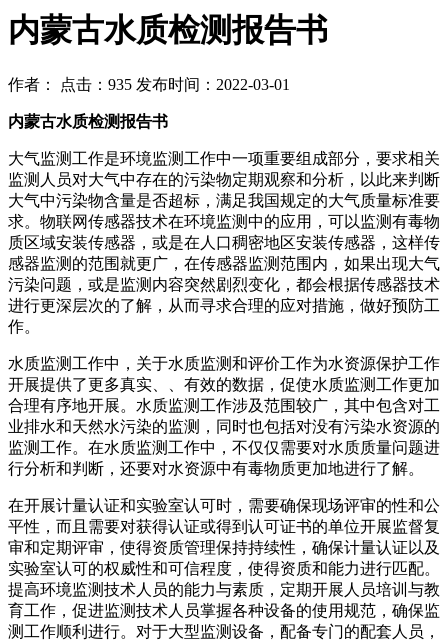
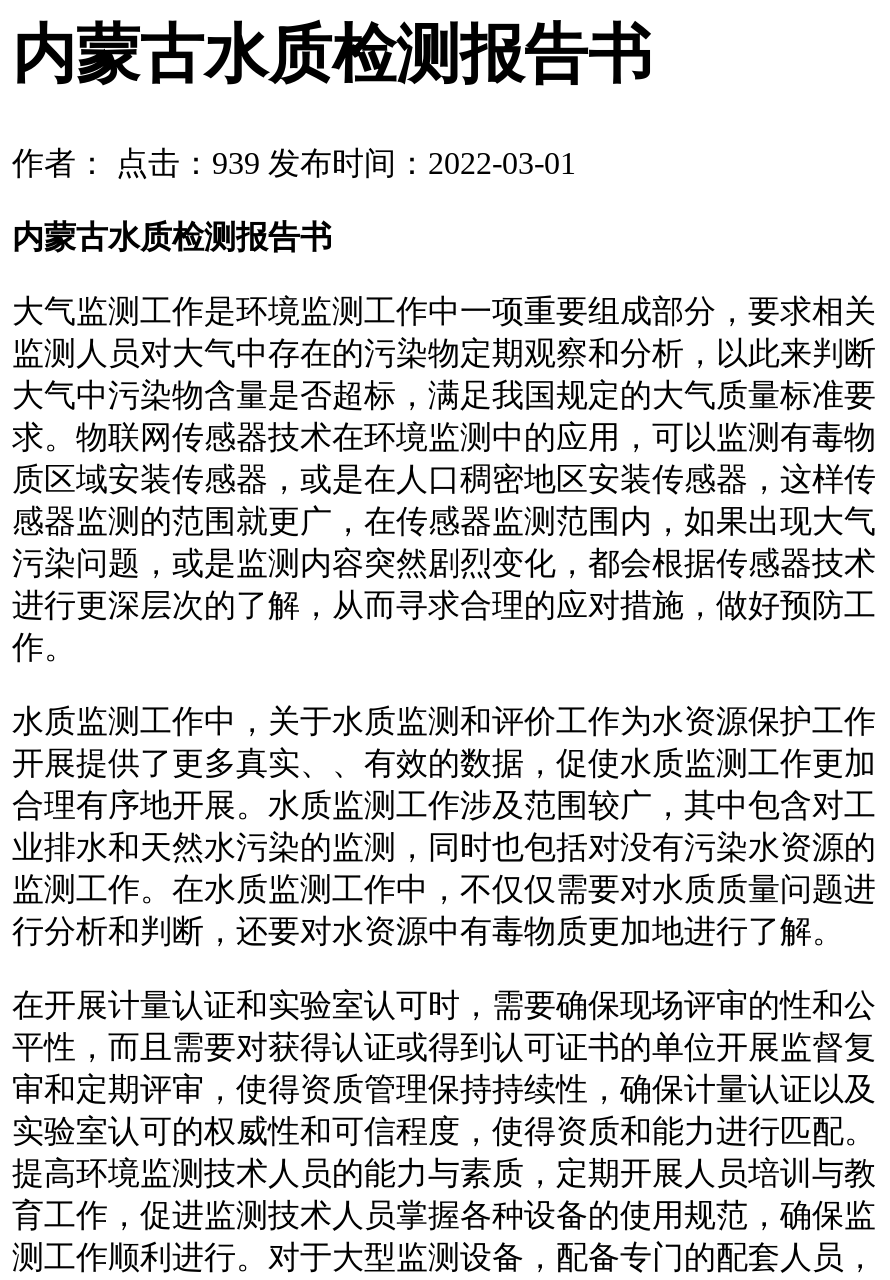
[8,76,290,93] 作者： 点击：935 发布时间：2022-03-01 -> [12,146,576,180] 作者： 点击：939 发布时间：2022-03-01

